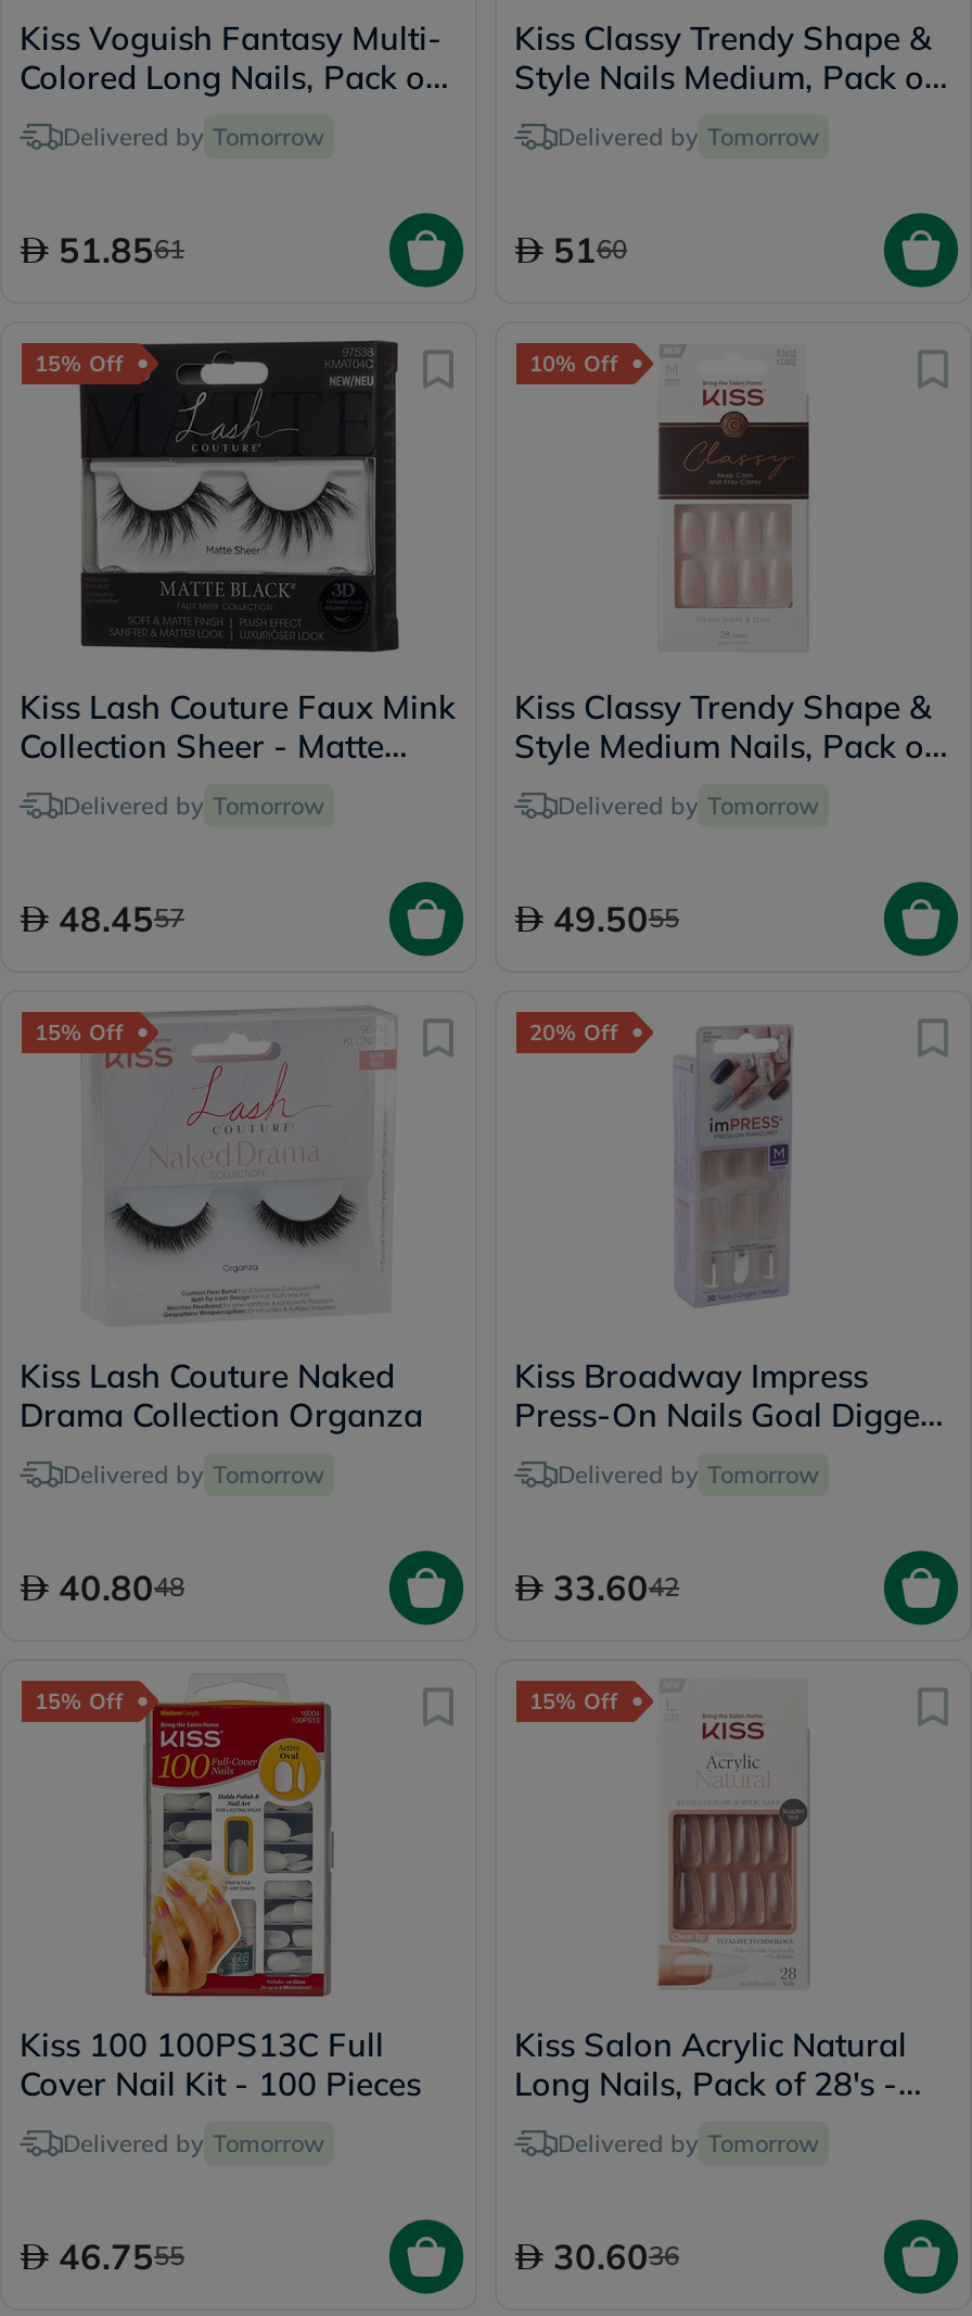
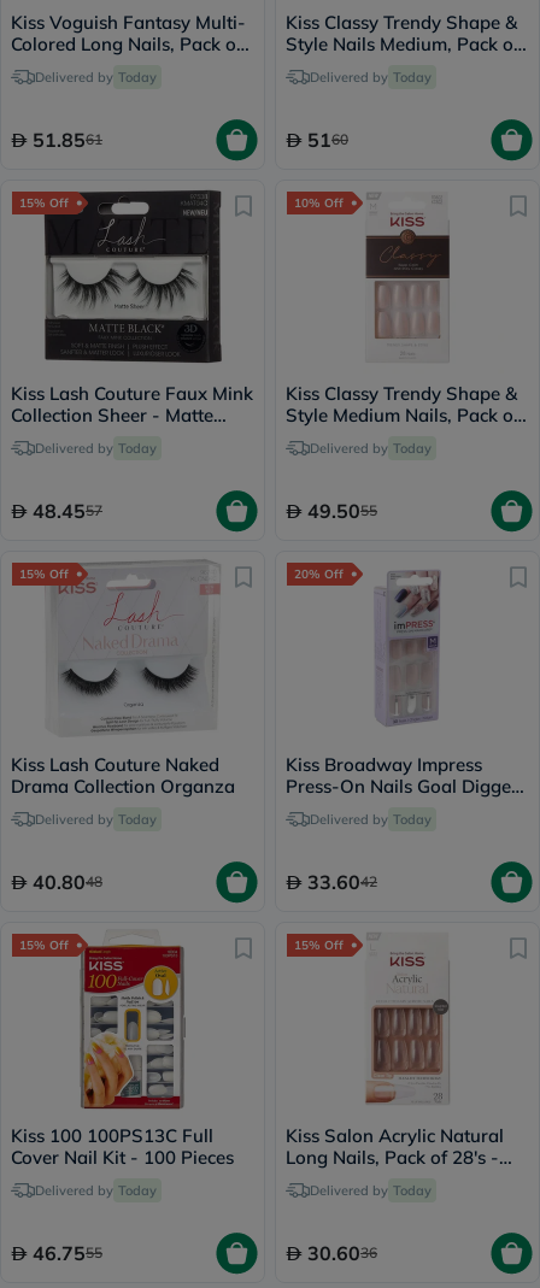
[63,121,325,151] Delivered by Tomorrow -> [35,68,157,85] Delivered by Today
[558,121,820,151] Delivered by Tomorrow -> [310,68,432,85] Delivered by Today
[63,789,325,820] Delivered by Tomorrow -> [35,439,157,456] Delivered by Today
[558,789,820,820] Delivered by Tomorrow -> [310,439,432,456] Delivered by Today
[63,1458,325,1489] Delivered by Tomorrow -> [35,810,157,827] Delivered by Today
[558,1458,820,1489] Delivered by Tomorrow -> [310,810,432,827] Delivered by Today
[63,2127,325,2157] Delivered by Tomorrow -> [35,1181,157,1198] Delivered by Today
[558,2127,820,2157] Delivered by Tomorrow -> [310,1181,432,1198] Delivered by Today

